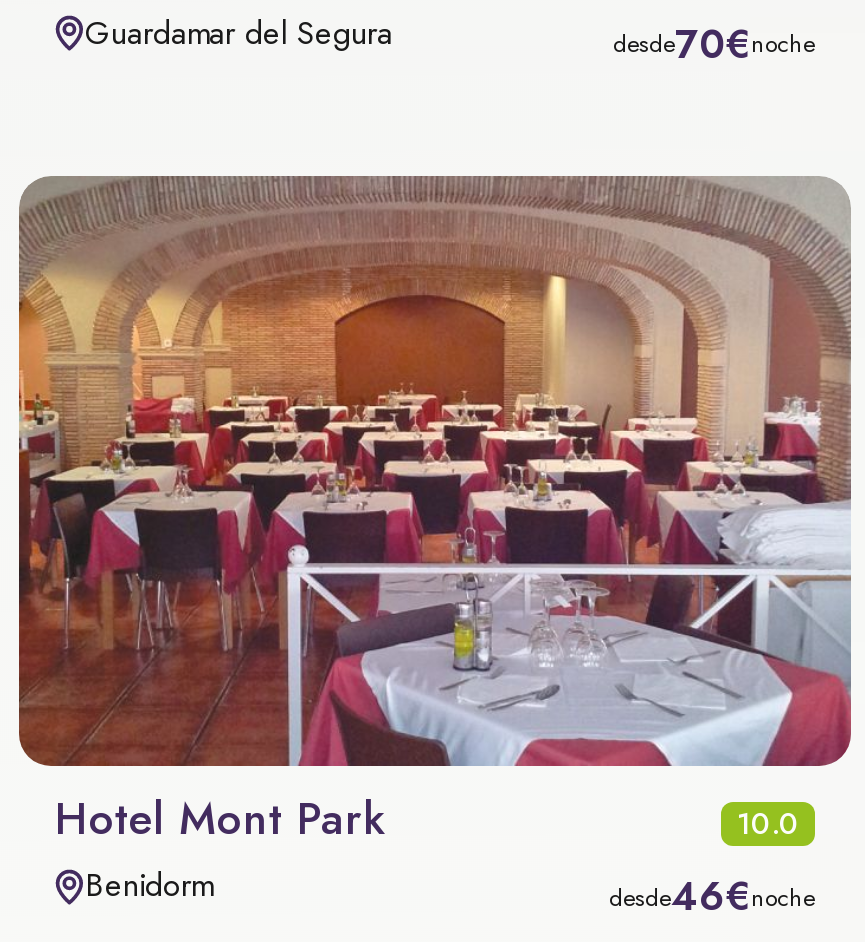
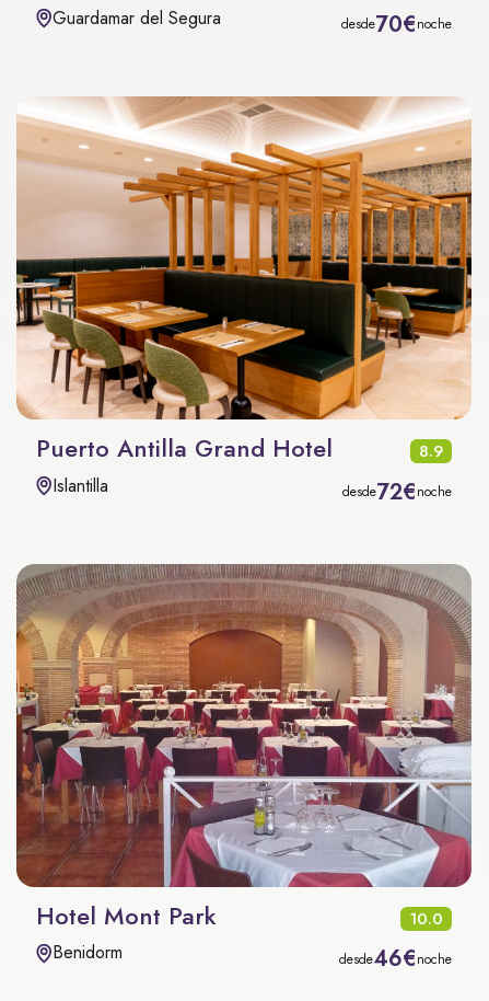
none -> [16,96,473,508] [image] | Puerto Antilla Grand Hotel | 8.9 | Islantilla | desde72€noche

